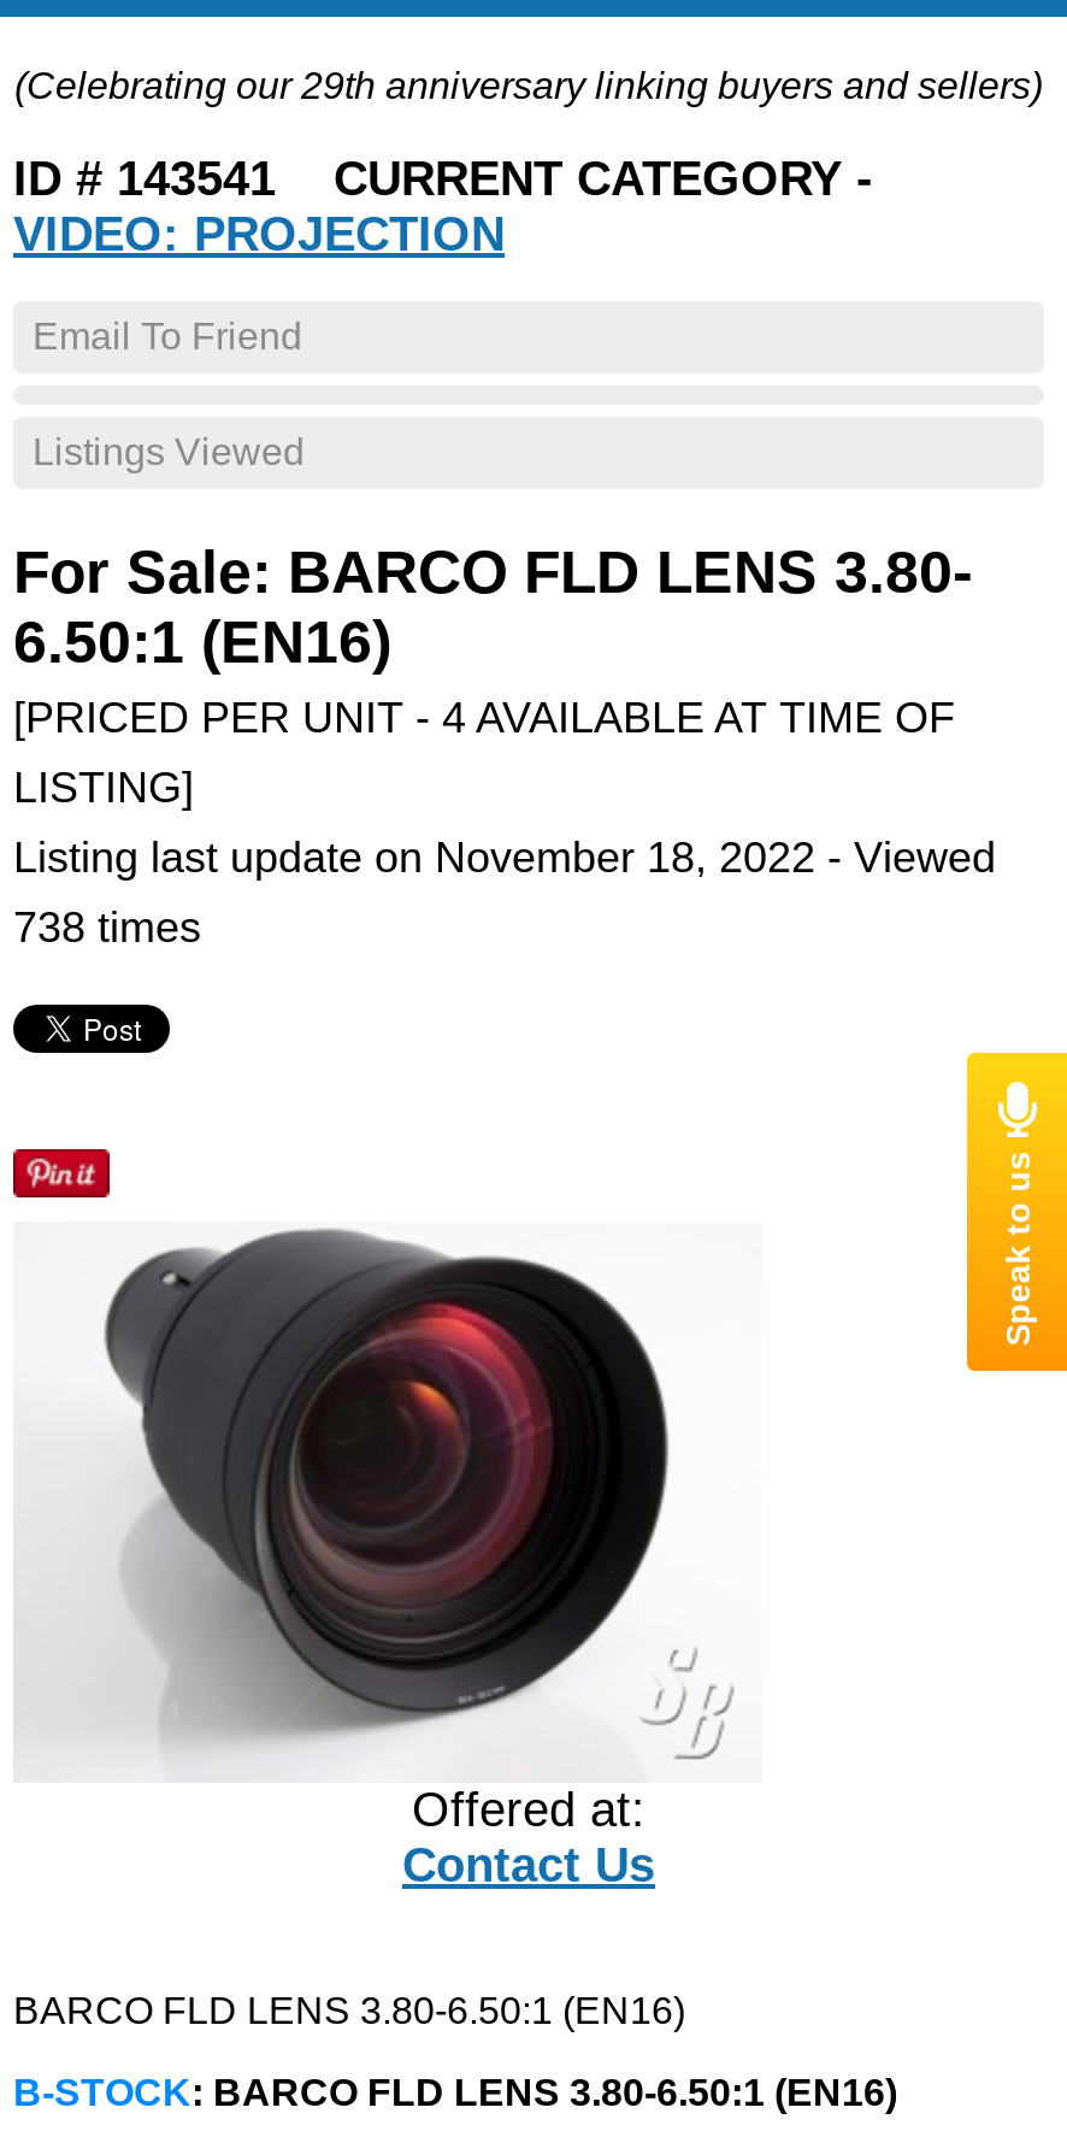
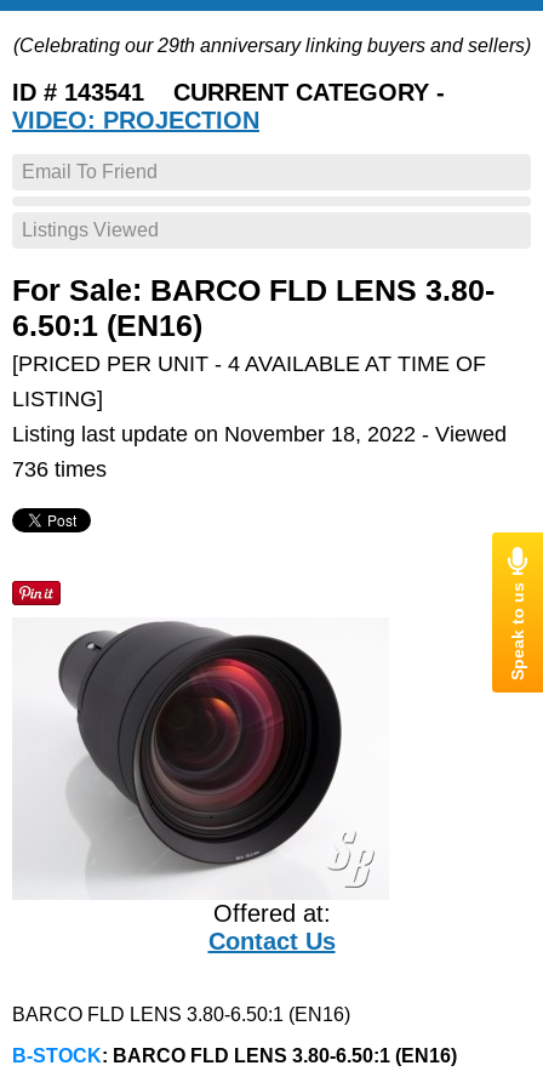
[13,903,201,952] 738 times -> [12,457,107,481] 736 times

